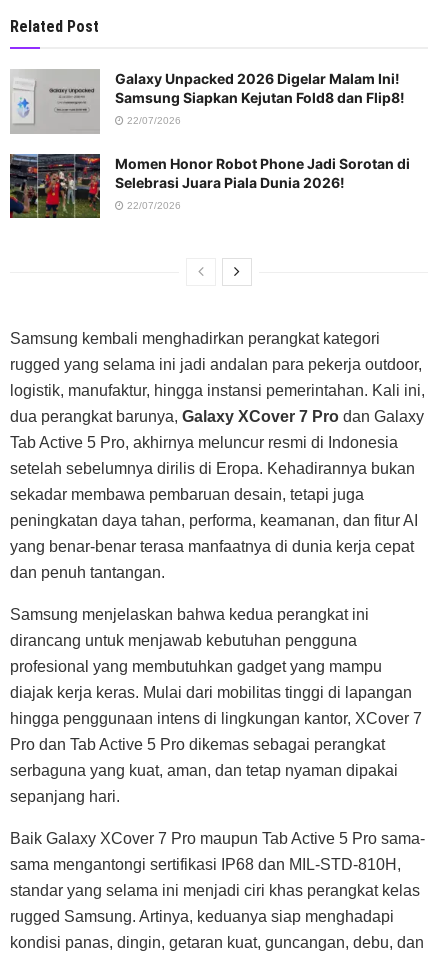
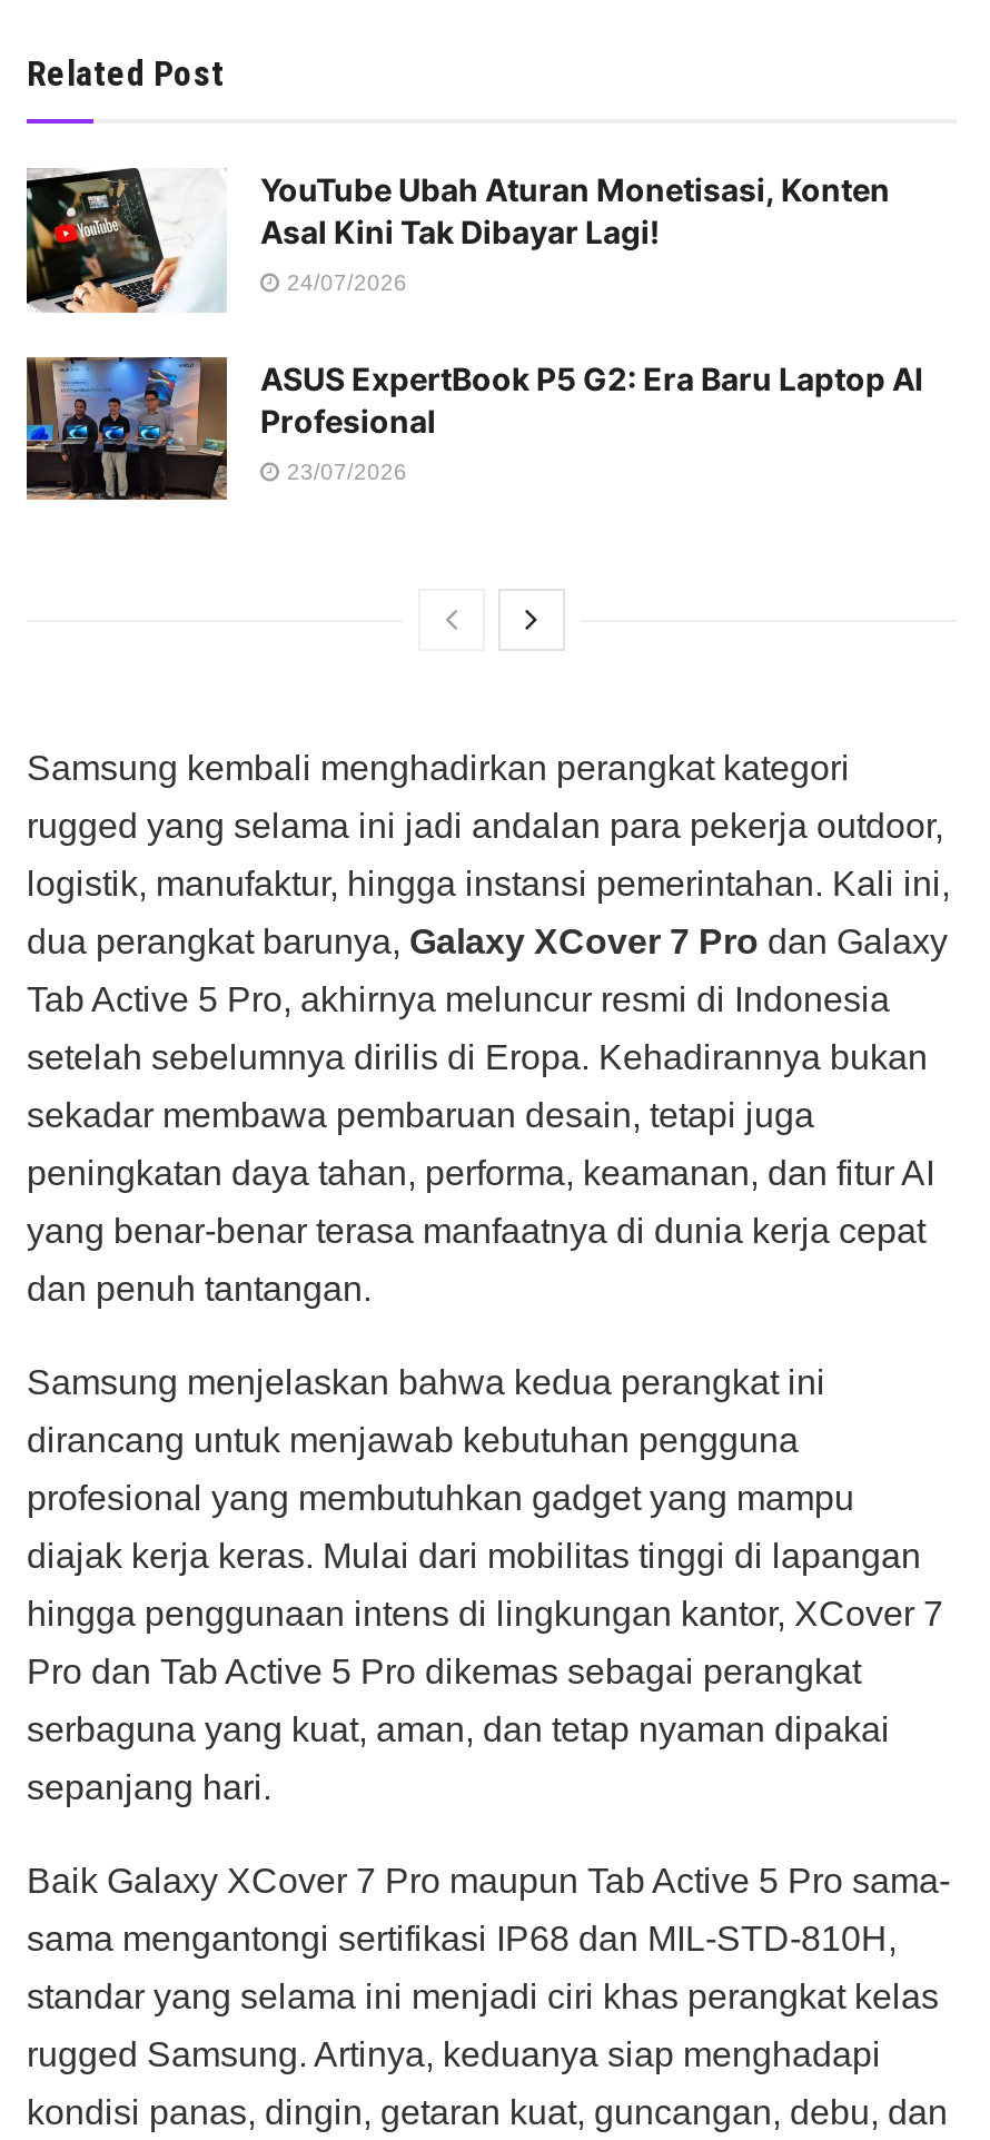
[10,69,405,134] [image] | Galaxy Unpacked 2026 Digelar Malam Ini! | Samsung Siapkan Kejutan Fold8 dan Flip8! -> [24,168,890,315] [image] | YouTube Ubah Aturan Monetisasi, Konten | Asal Kini Tak Dibayar Lagi!
[124,115,181,126] 22/07/2026 -> [280,271,407,295] 24/07/2026
[9,153,410,219] [image] | Momen Honor Robot Phone Jadi Sorotan di | Selebrasi Juara Piala Dunia 2026! -> [24,355,923,502] [image] | ASUS ExpertBook P5 G2: Era Baru Laptop AI | Profesional
[124,199,181,210] 22/07/2026 -> [280,458,407,483] 23/07/2026

